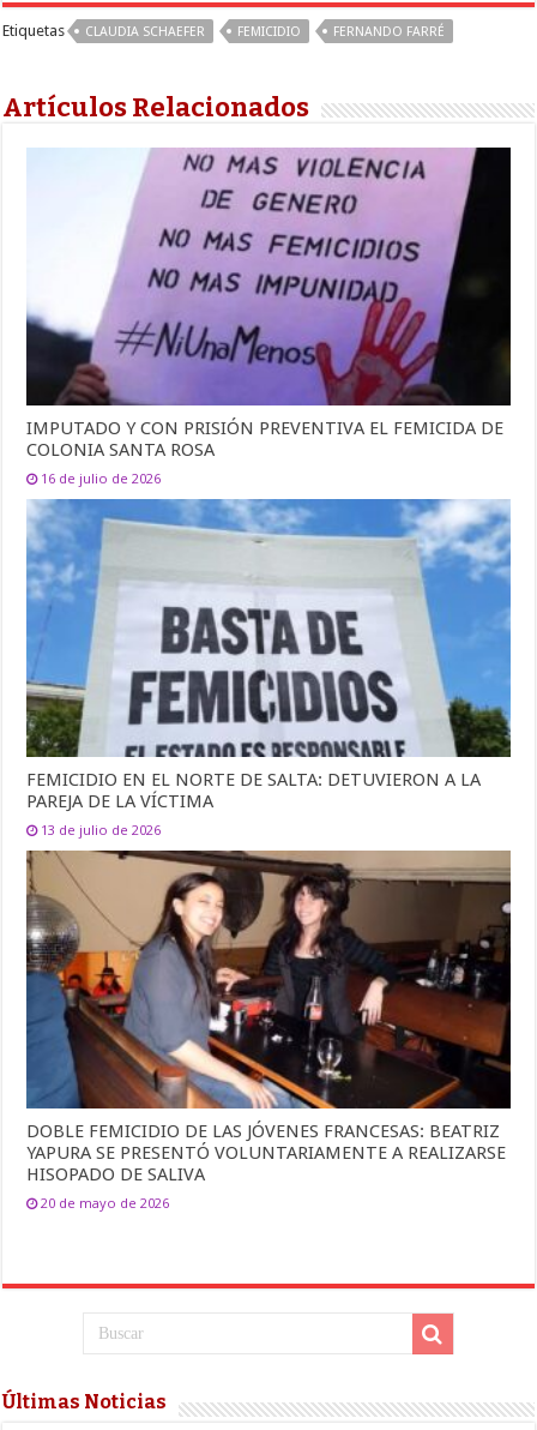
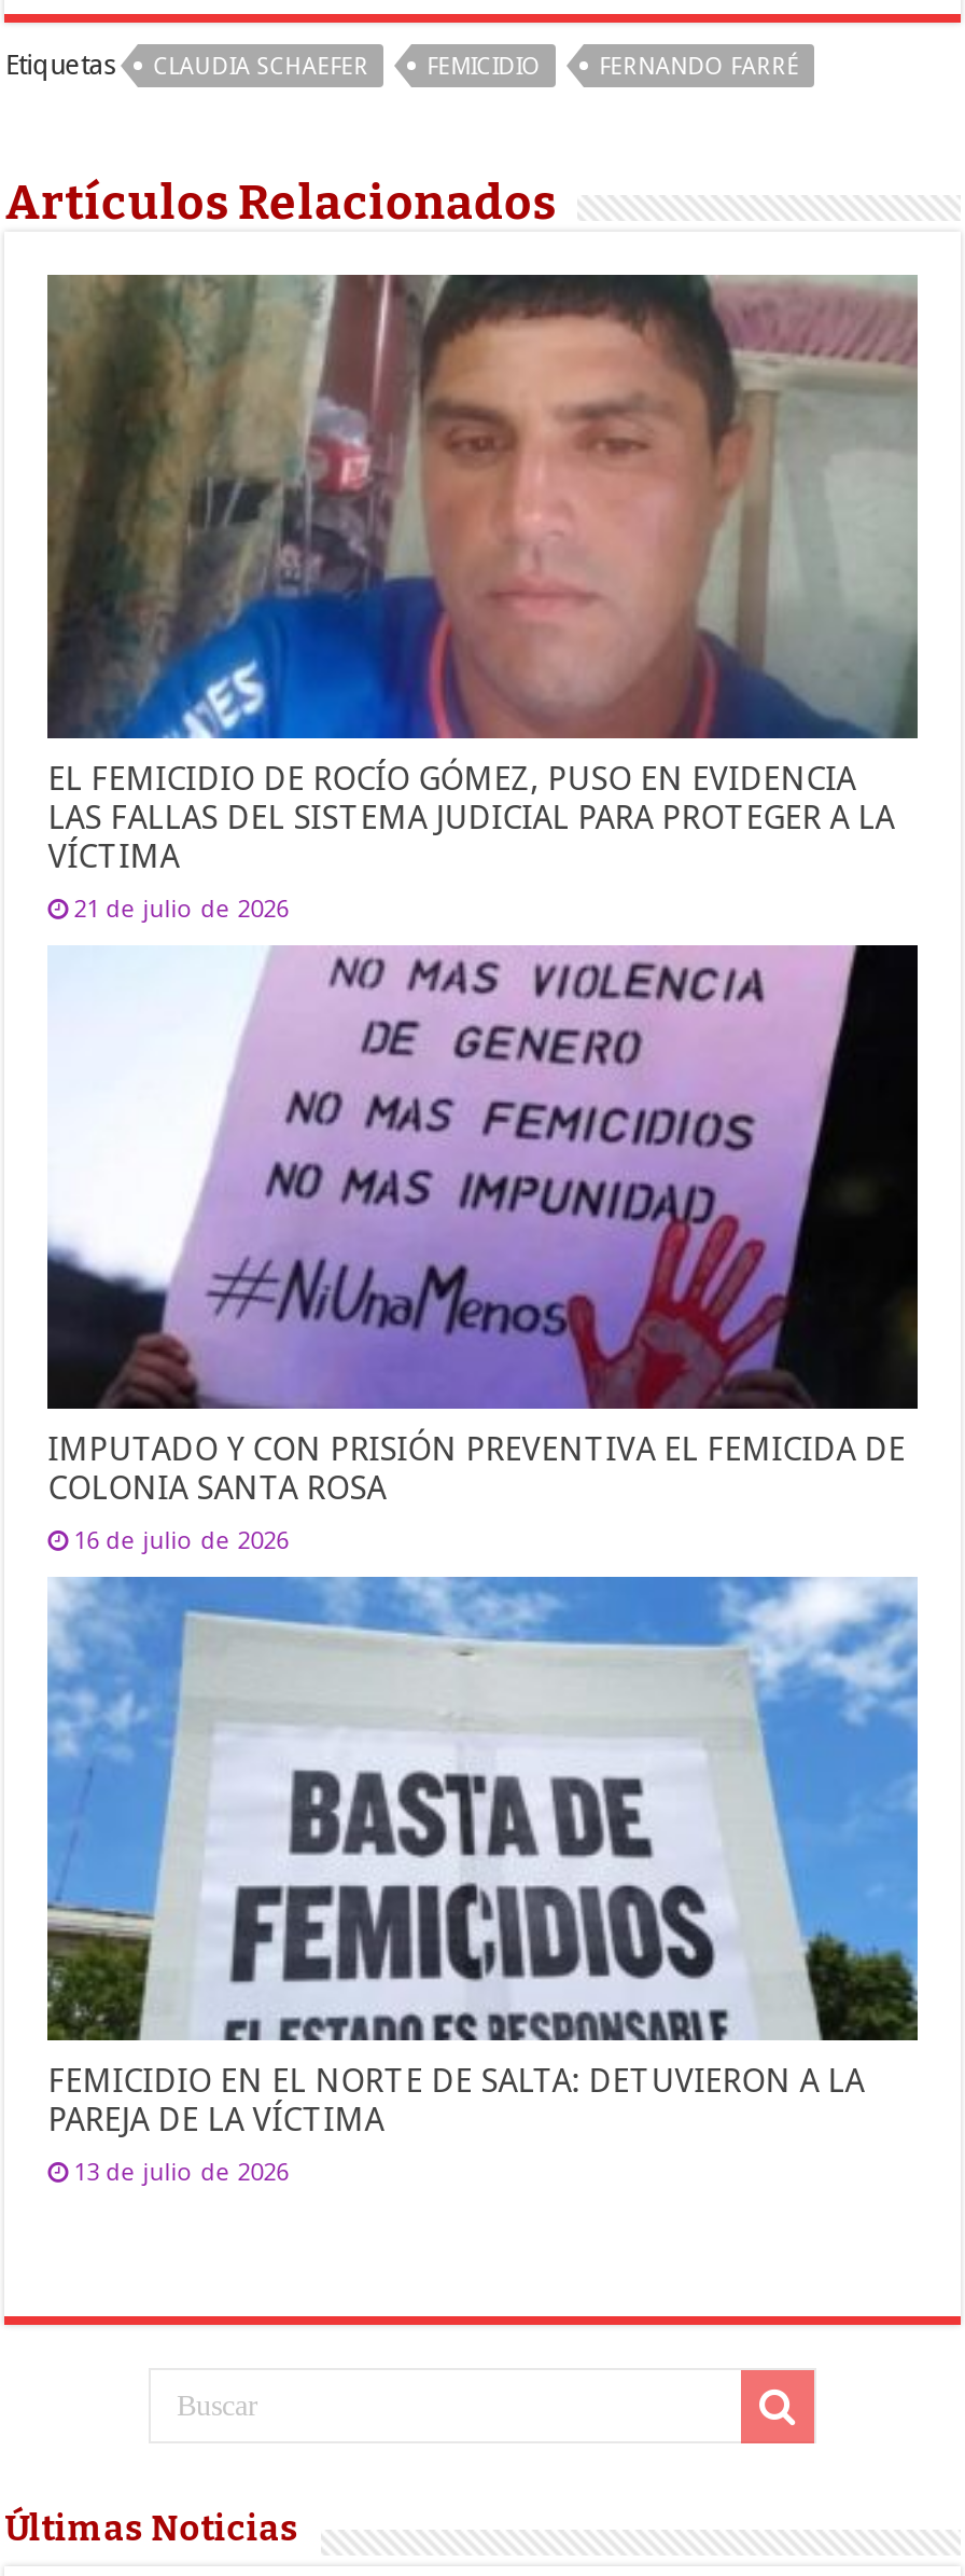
none -> [45,273,920,924] [image] | EL FEMICIDIO DE ROCÍO GÓMEZ, PUSO EN EVIDENCIA | LAS FALLAS DEL SISTEMA JUDICIAL PARA PROTEGER A LA | VÍCTIMA | 21 de julio de 2026
moved [24,146,504,838] -> [43,943,905,2186]: [image] | IMPUTADO Y CON PRISIÓN PREVENTIVA EL FEMICIDA DE | COLONIA SANTA ROSA | 16 de julio de 2026 | FEMICIDIO EN EL NORTE DE SALTA: DETUVIERON A LA | PAREJA DE LA VÍCTIMA | 13 de julio de 2026
[25,849,512,1211] [image] | DOBLE FEMICIDIO DE LAS JÓVENES FRANCESAS: BEATRIZ | YAPURA SE PRESENTÓ VOLUNTARIAMENTE A REALIZARSE | HISOPADO DE SALIVA | 20 de mayo de 2026 -> none

